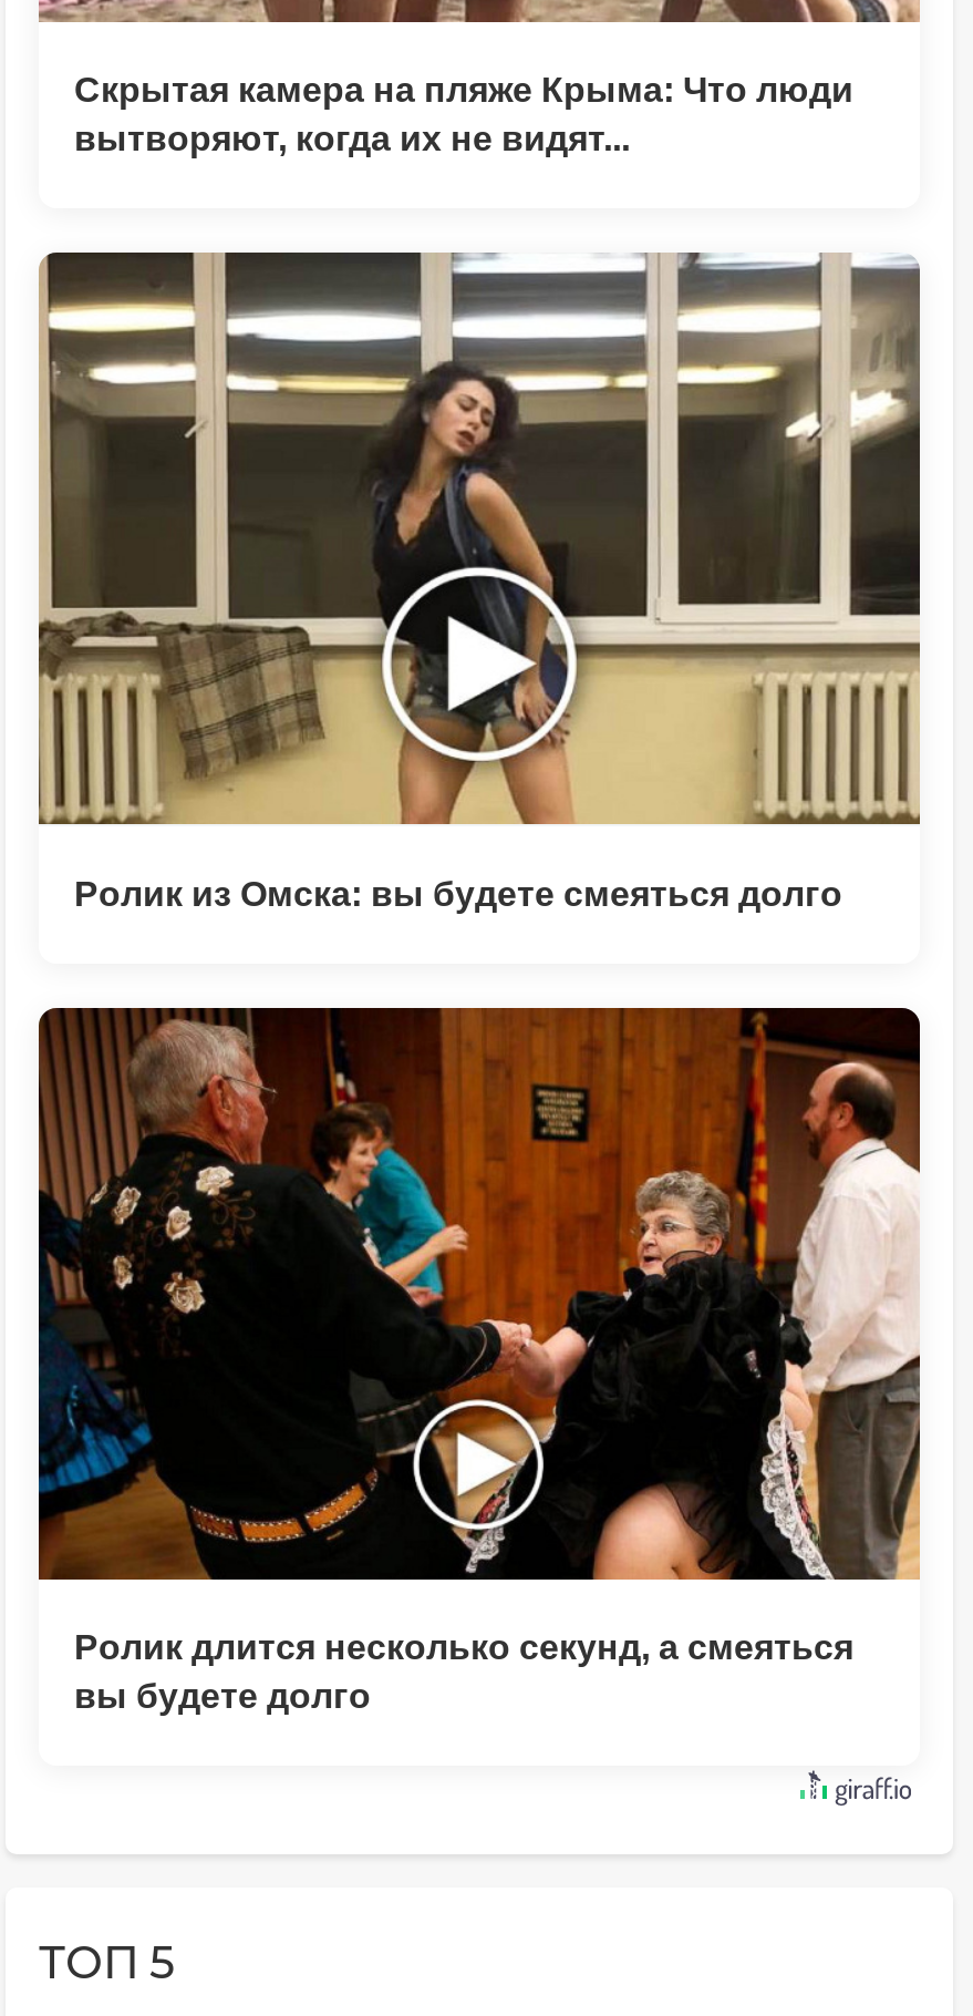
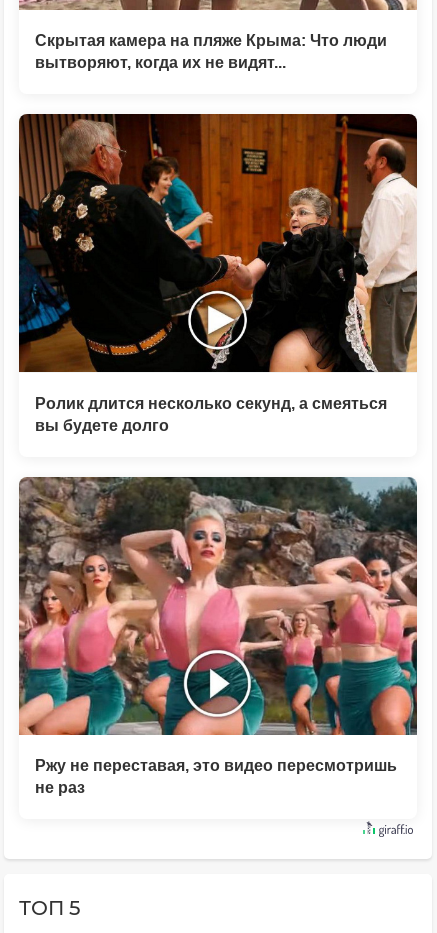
[39,253,922,912] [image] | Ролик из Омска: вы будете смеяться долго -> none
moved [37,1004,924,1715] -> [18,112,419,434]: [image] | Ролик длится несколько секунд, а смеяться | вы будете долго
none -> [18,476,418,796] [image] | Ржу не переставая, это видео пересмотришь | не раз

